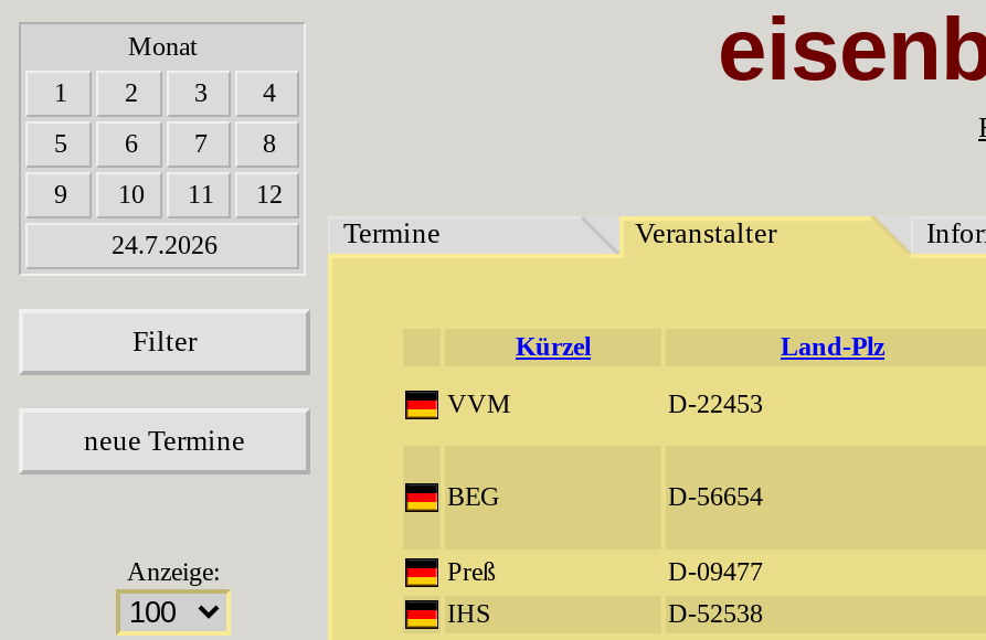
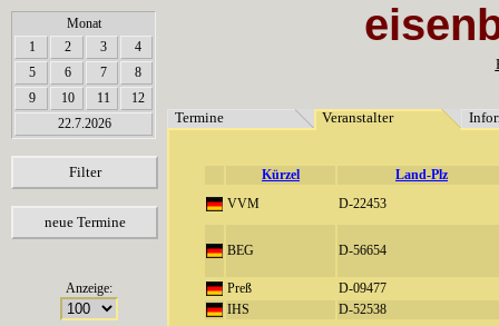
[112,230,218,260] 24.7.2026 -> [58,116,111,131] 22.7.2026

